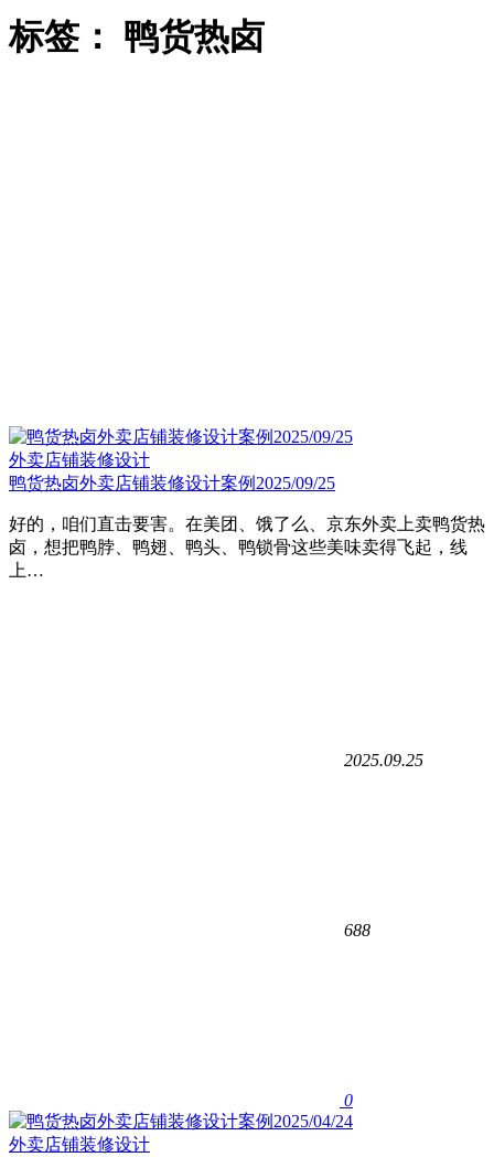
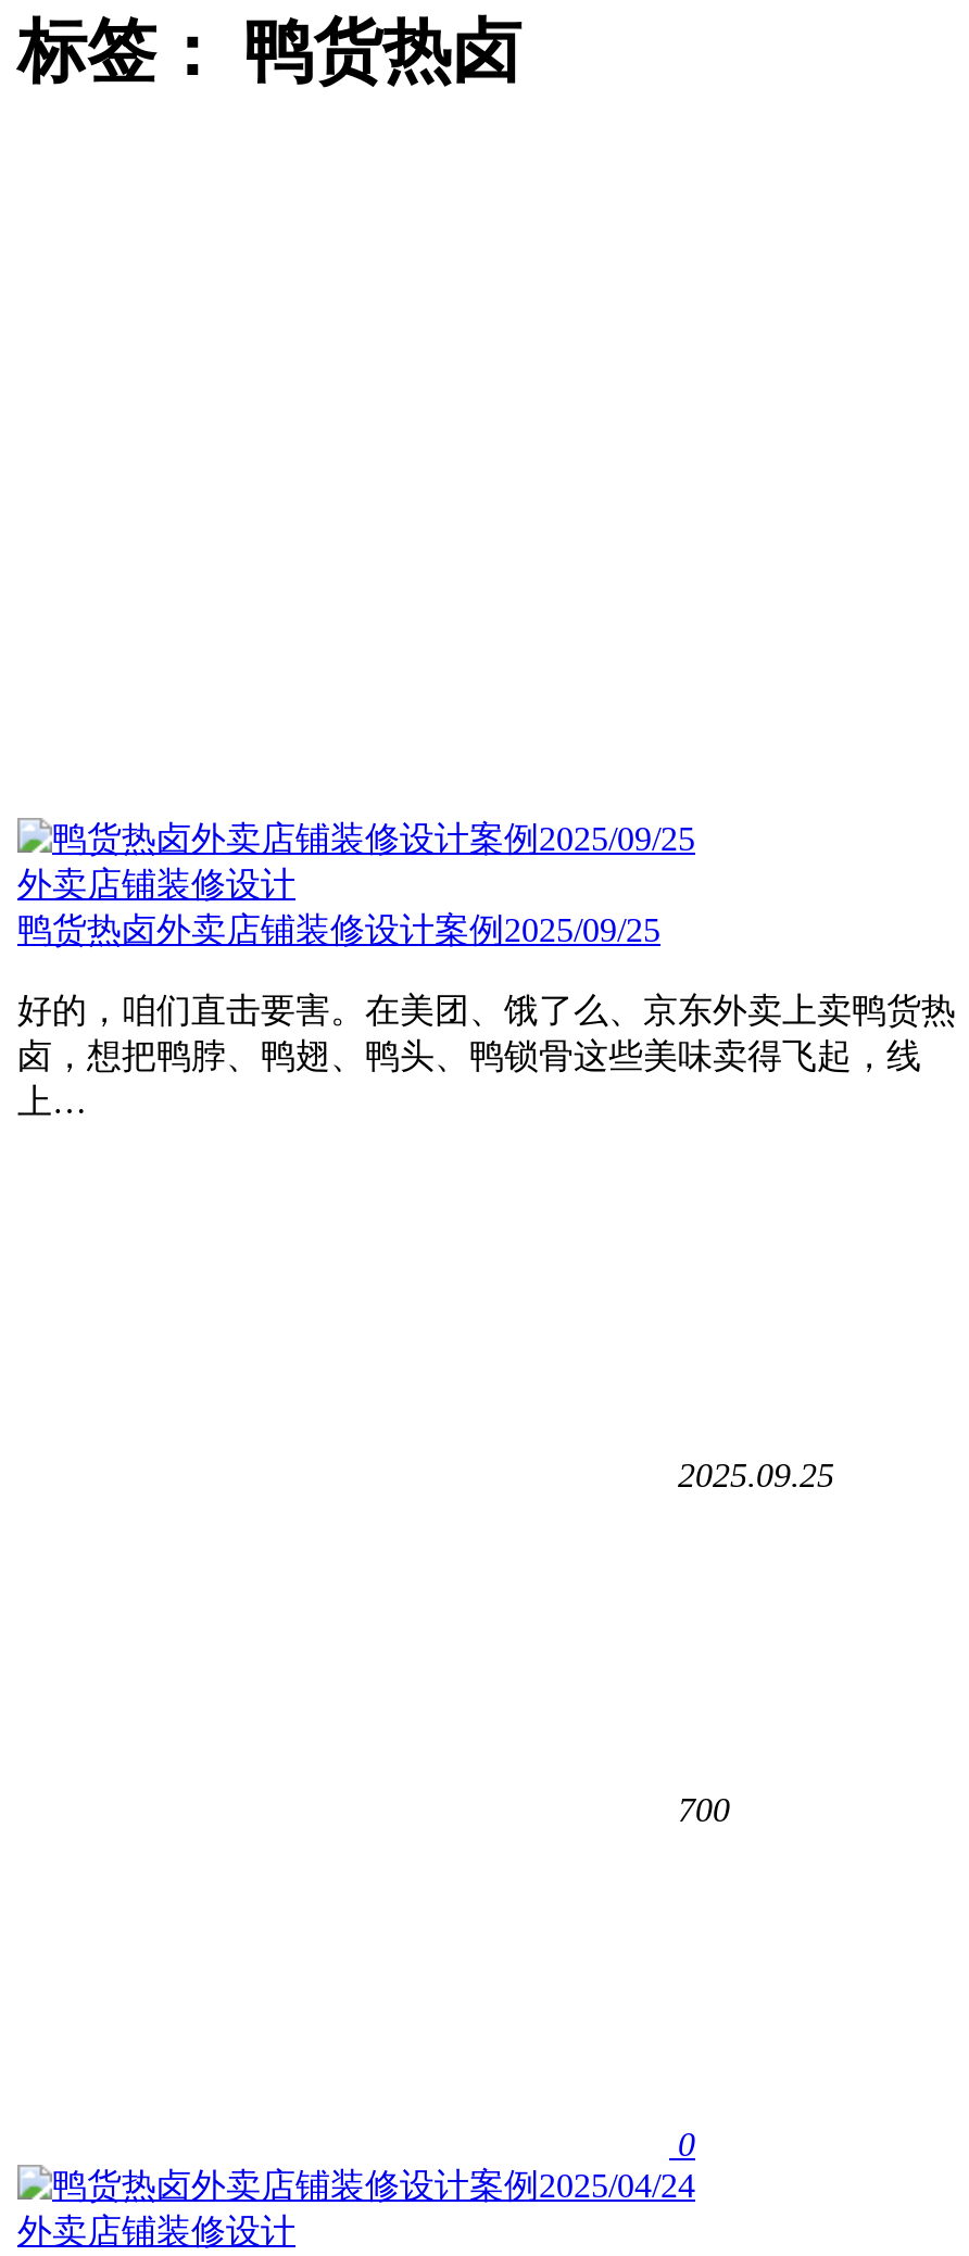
[344,921,370,939] 688 -> [678,1791,730,1828] 700

